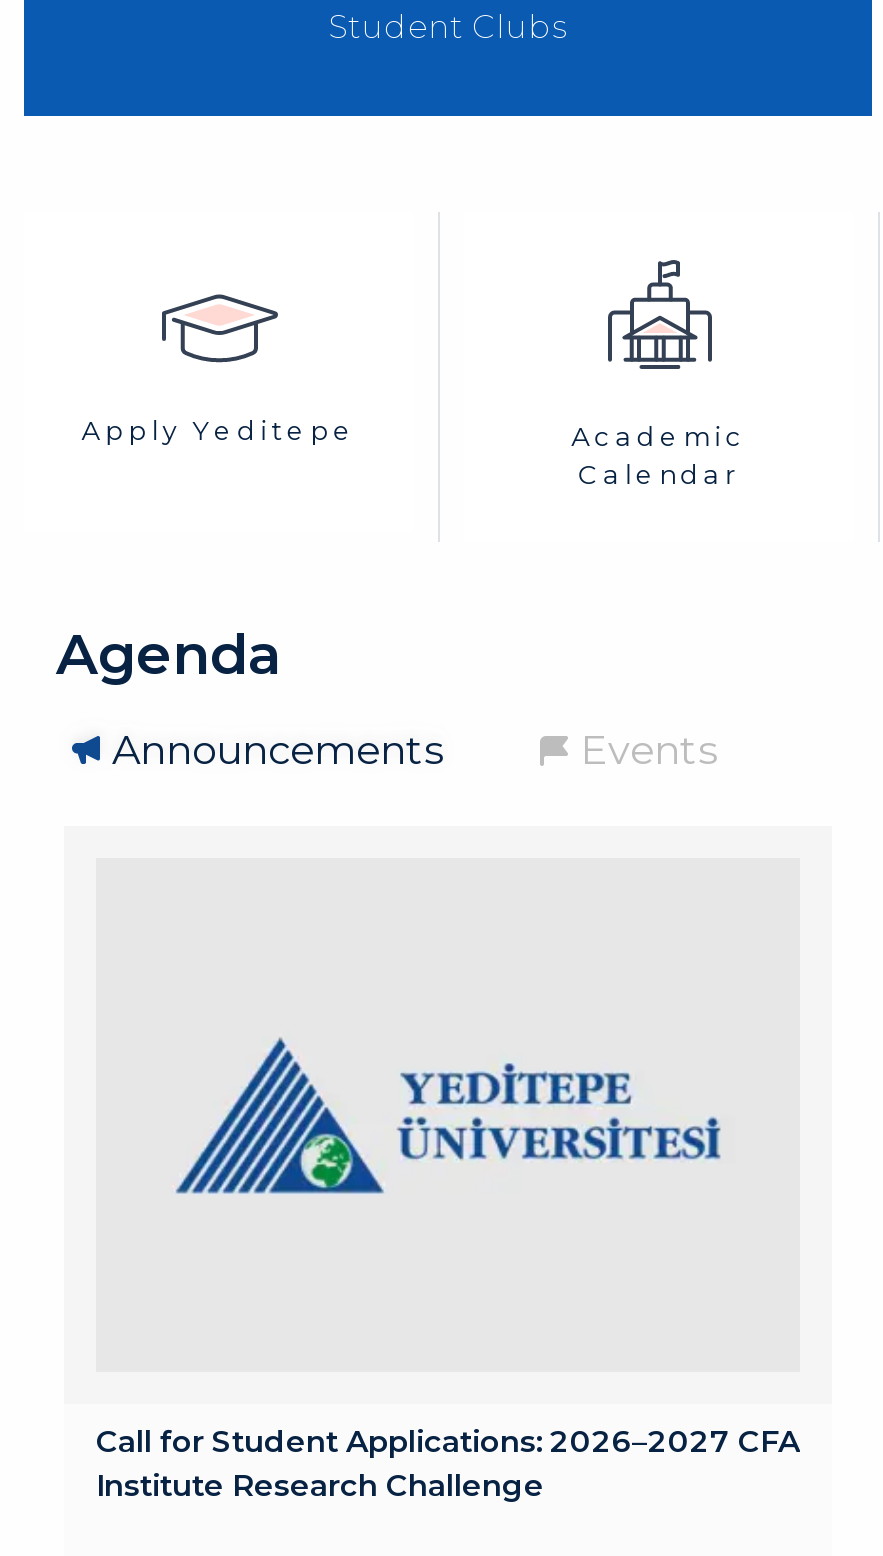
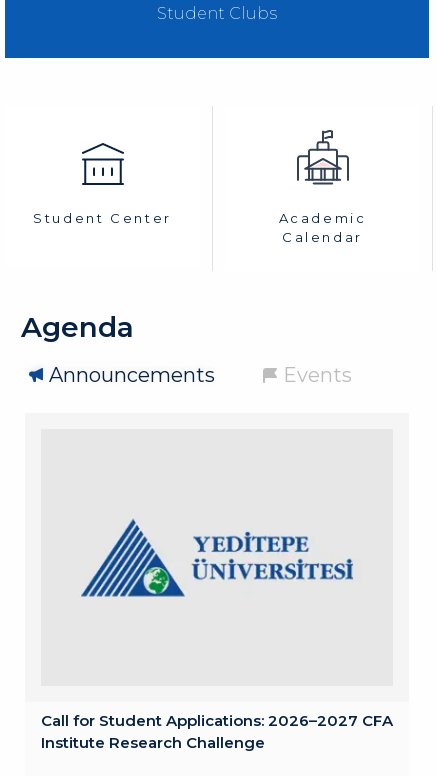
[82,286,356,446] [image] | Apply Yeditepe -> [33,142,172,226] [image] | Student Center

